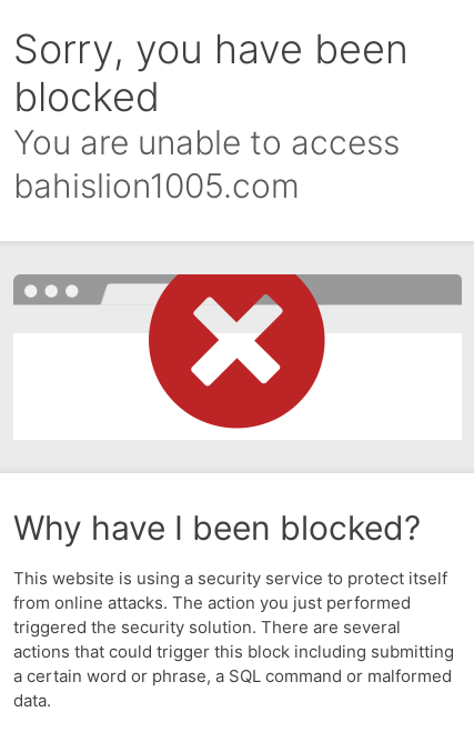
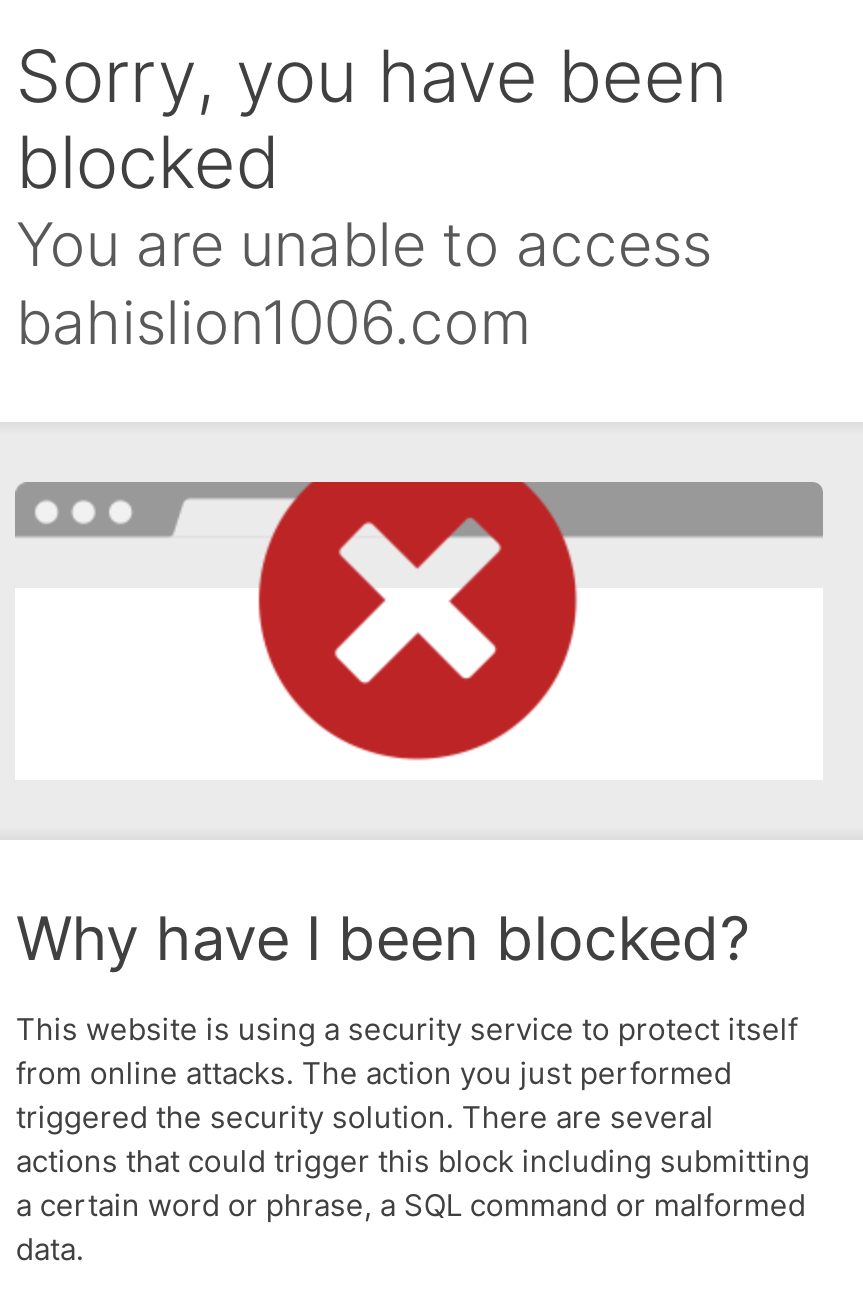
[14,166,300,205] bahislion1005.com -> [16,286,532,358] bahislion1006.com

